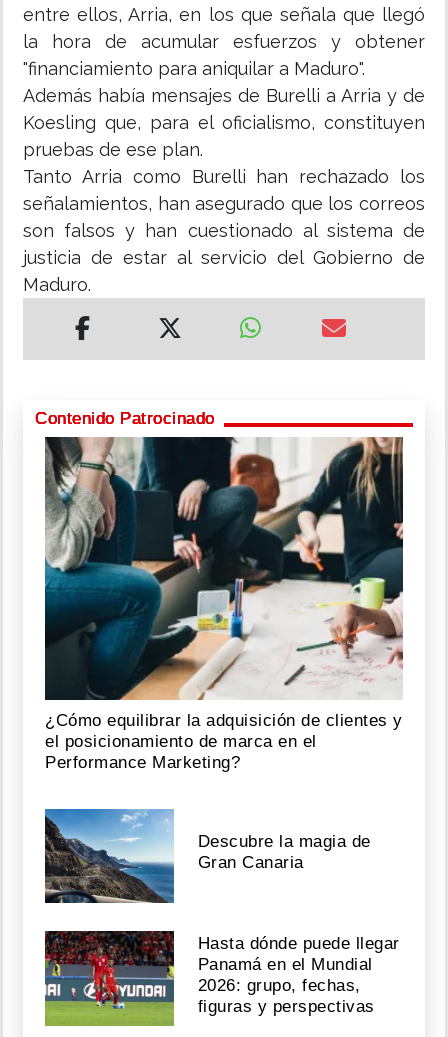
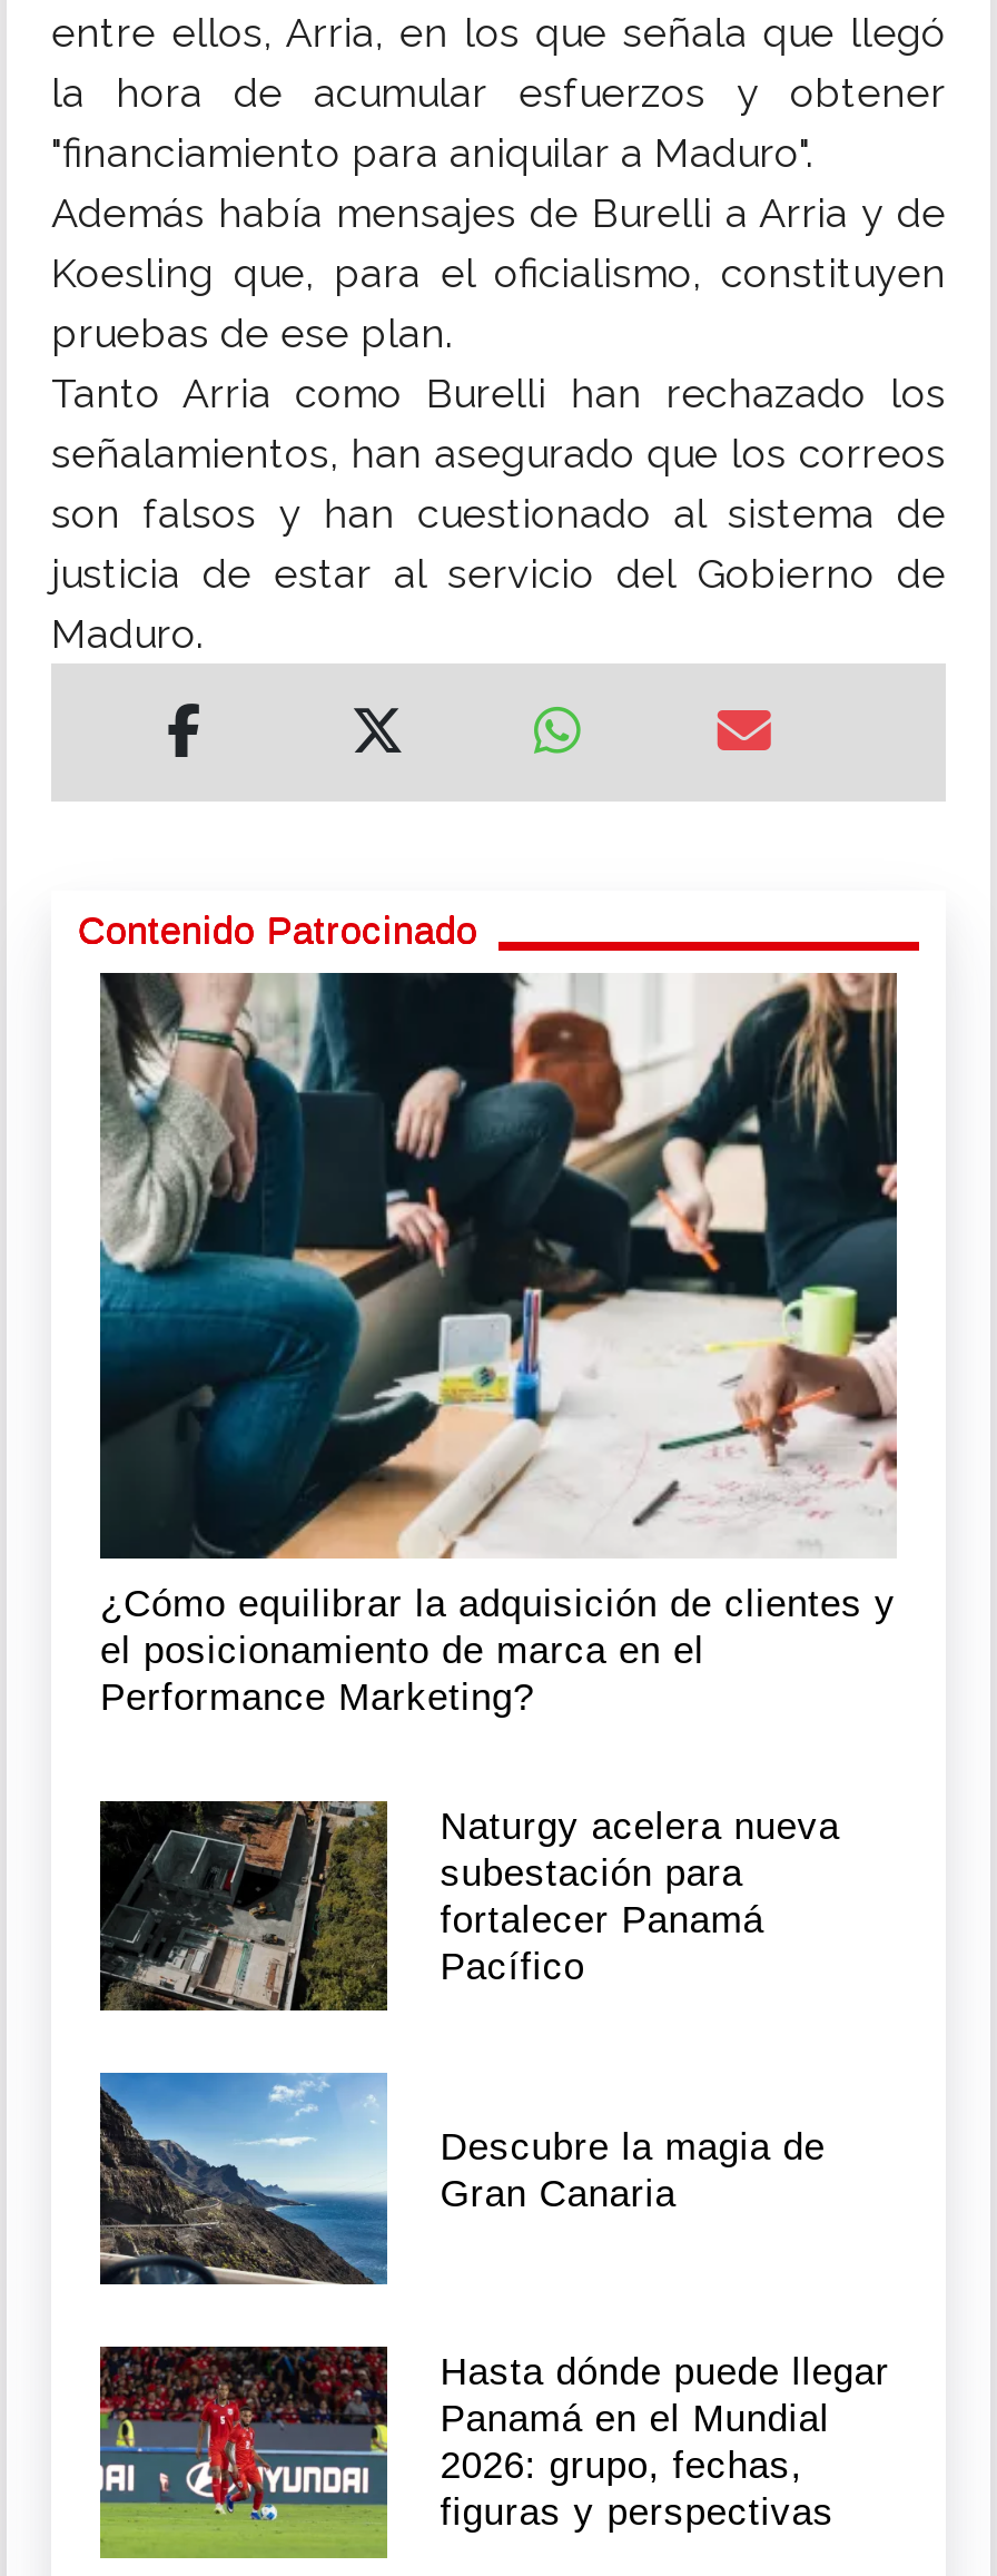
none -> [100,1797,840,2013] [image] | Naturgy acelera nueva | subestación para | fortalecer Panamá | Pacífico

